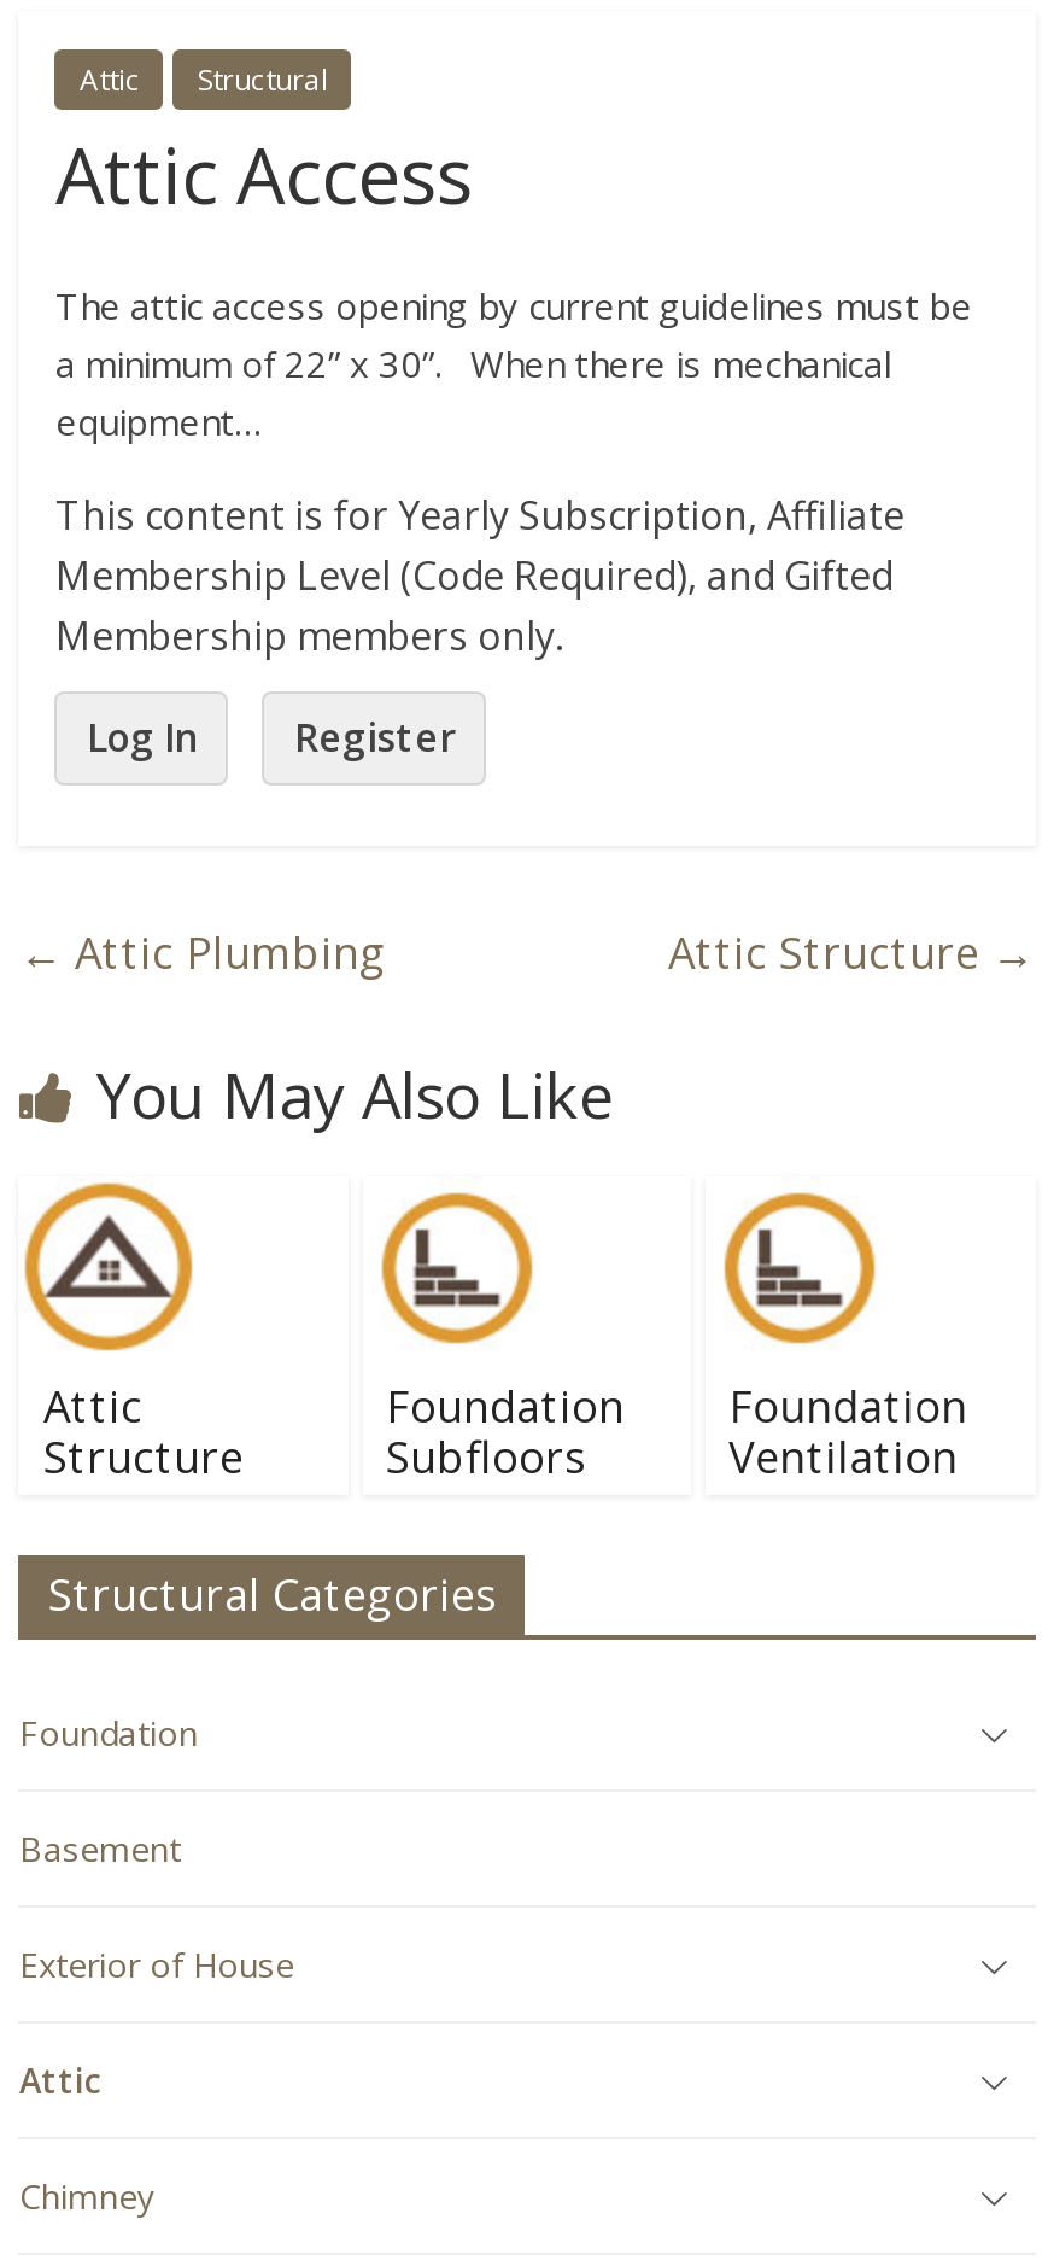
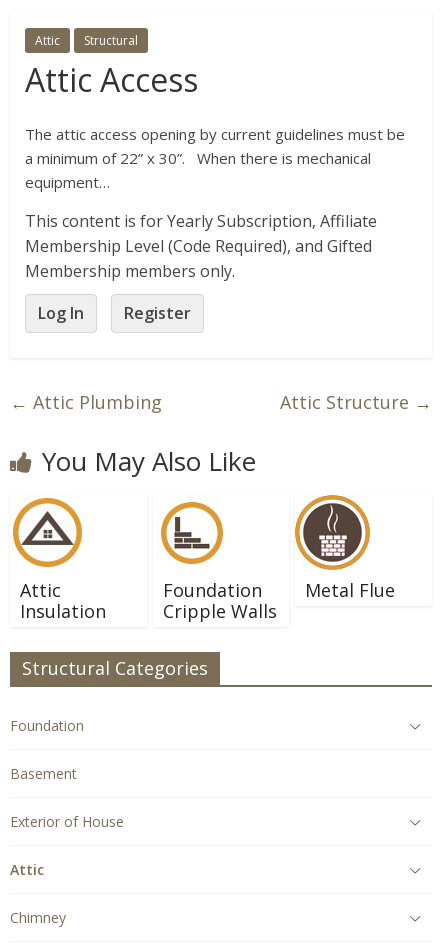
[706,1176,968,1486] [image] | Foundation | Ventilation -> [294,494,395,602] [image] | Metal Flue
[43,1428,243,1486] Structure -> [20,599,106,623] Insulation
[386,1428,586,1486] Subfloors -> [162,599,276,623] Cripple Walls

